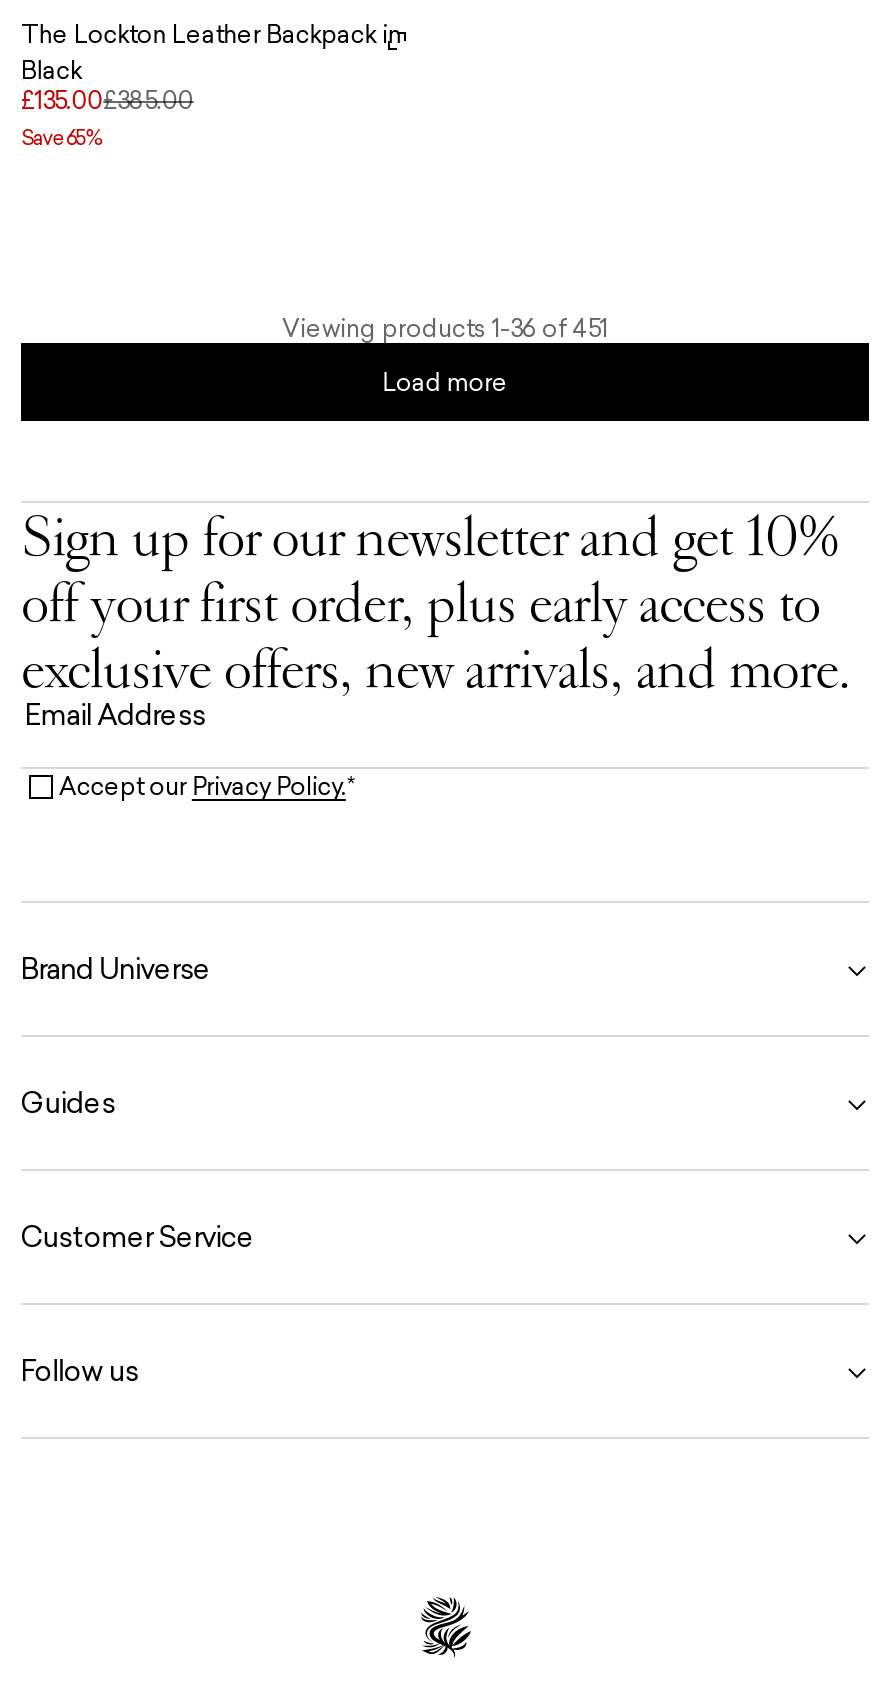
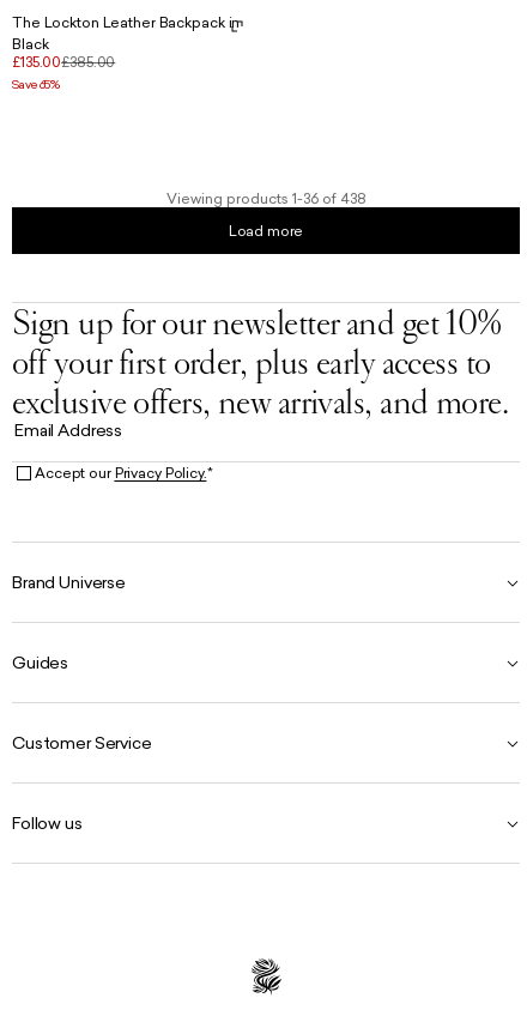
[282,311,608,345] Viewing products 1-36 of 451 -> [166,188,366,208] Viewing products 1-36 of 438

